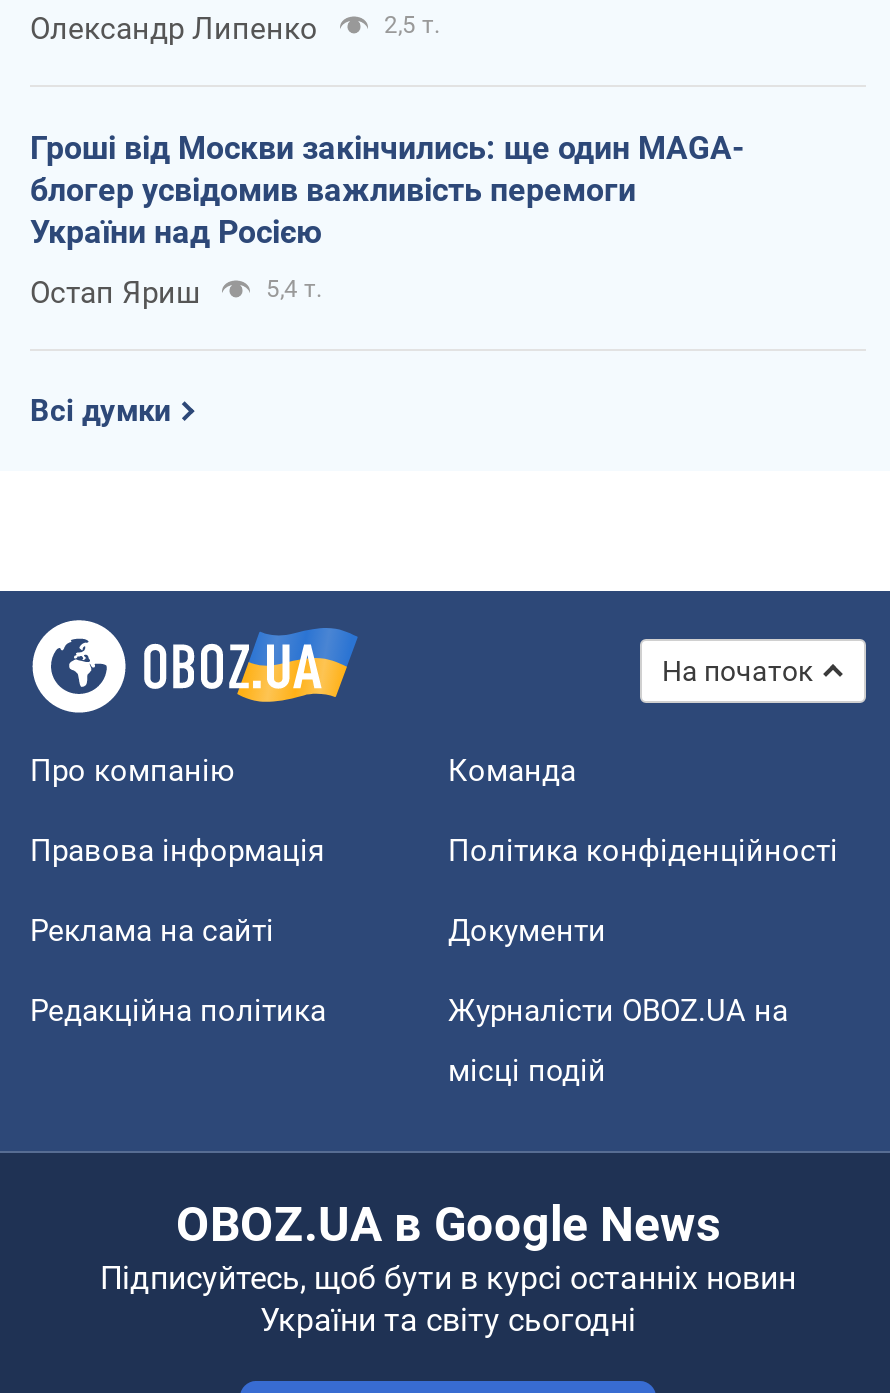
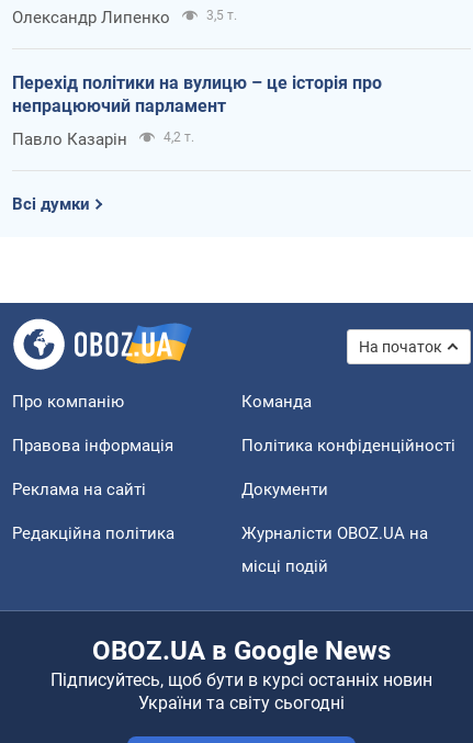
[384,10,440,38] 2,5 т. -> [206,7,237,23] 3,5 т.
[30,128,744,250] Гроші від Москви закінчились: ще один MAGA- | блогер усвідомив важливість перемоги | України над Росією -> [12,72,382,116] Перехід політики на вулицю – це історія про | непрацюючий парламент
[30,274,322,310] Остап Яриш | 5,4 т. -> [12,129,194,149] Павло Казарін | 4,2 т.

